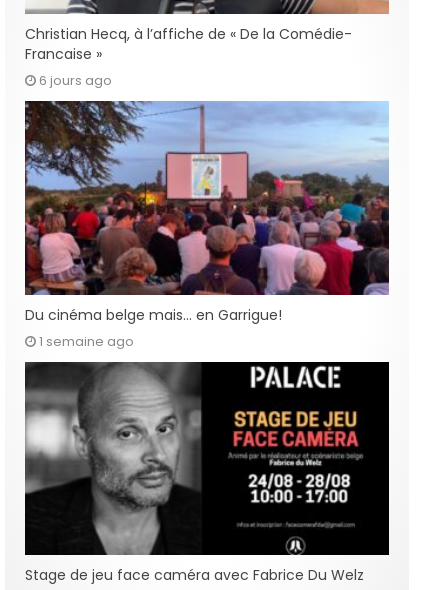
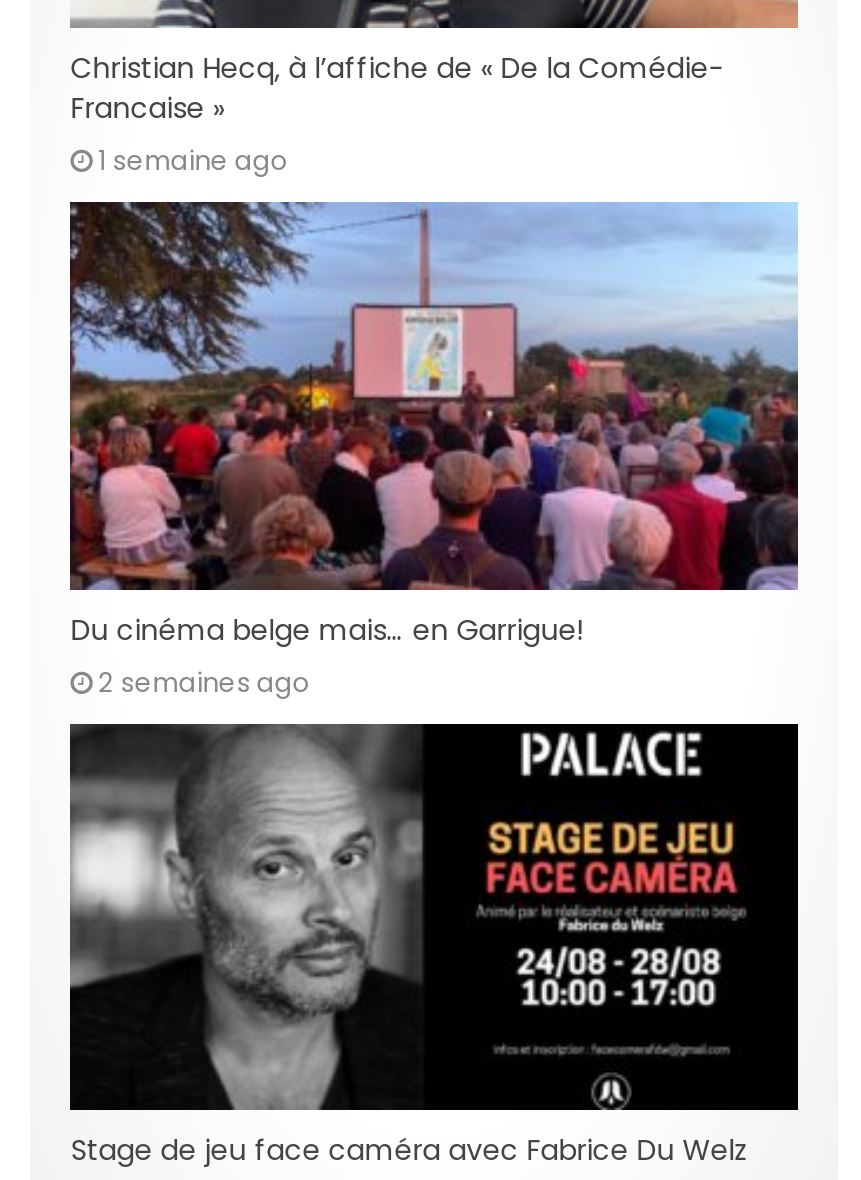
[39,71,112,90] 6 jours ago -> [98,143,288,181] 1 semaine ago
[39,332,134,351] 1 semaine ago -> [98,664,310,702] 2 semaines ago

